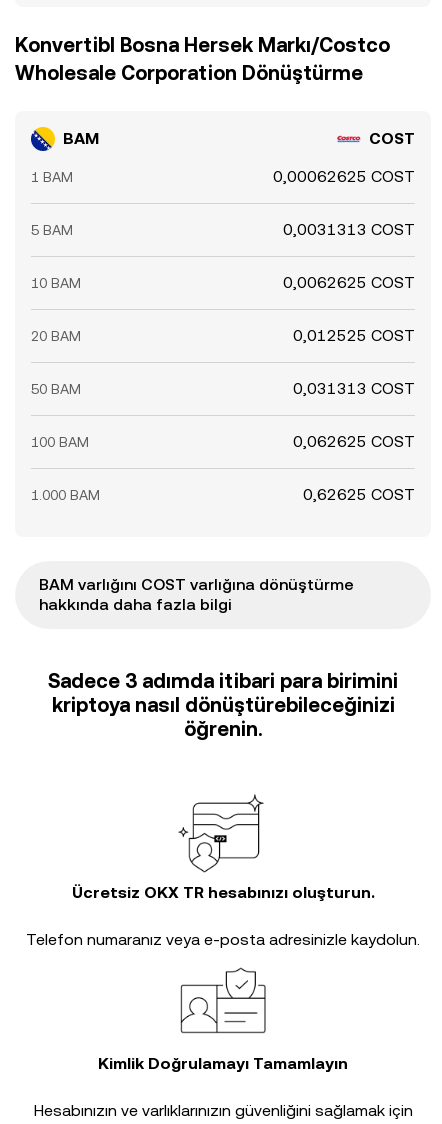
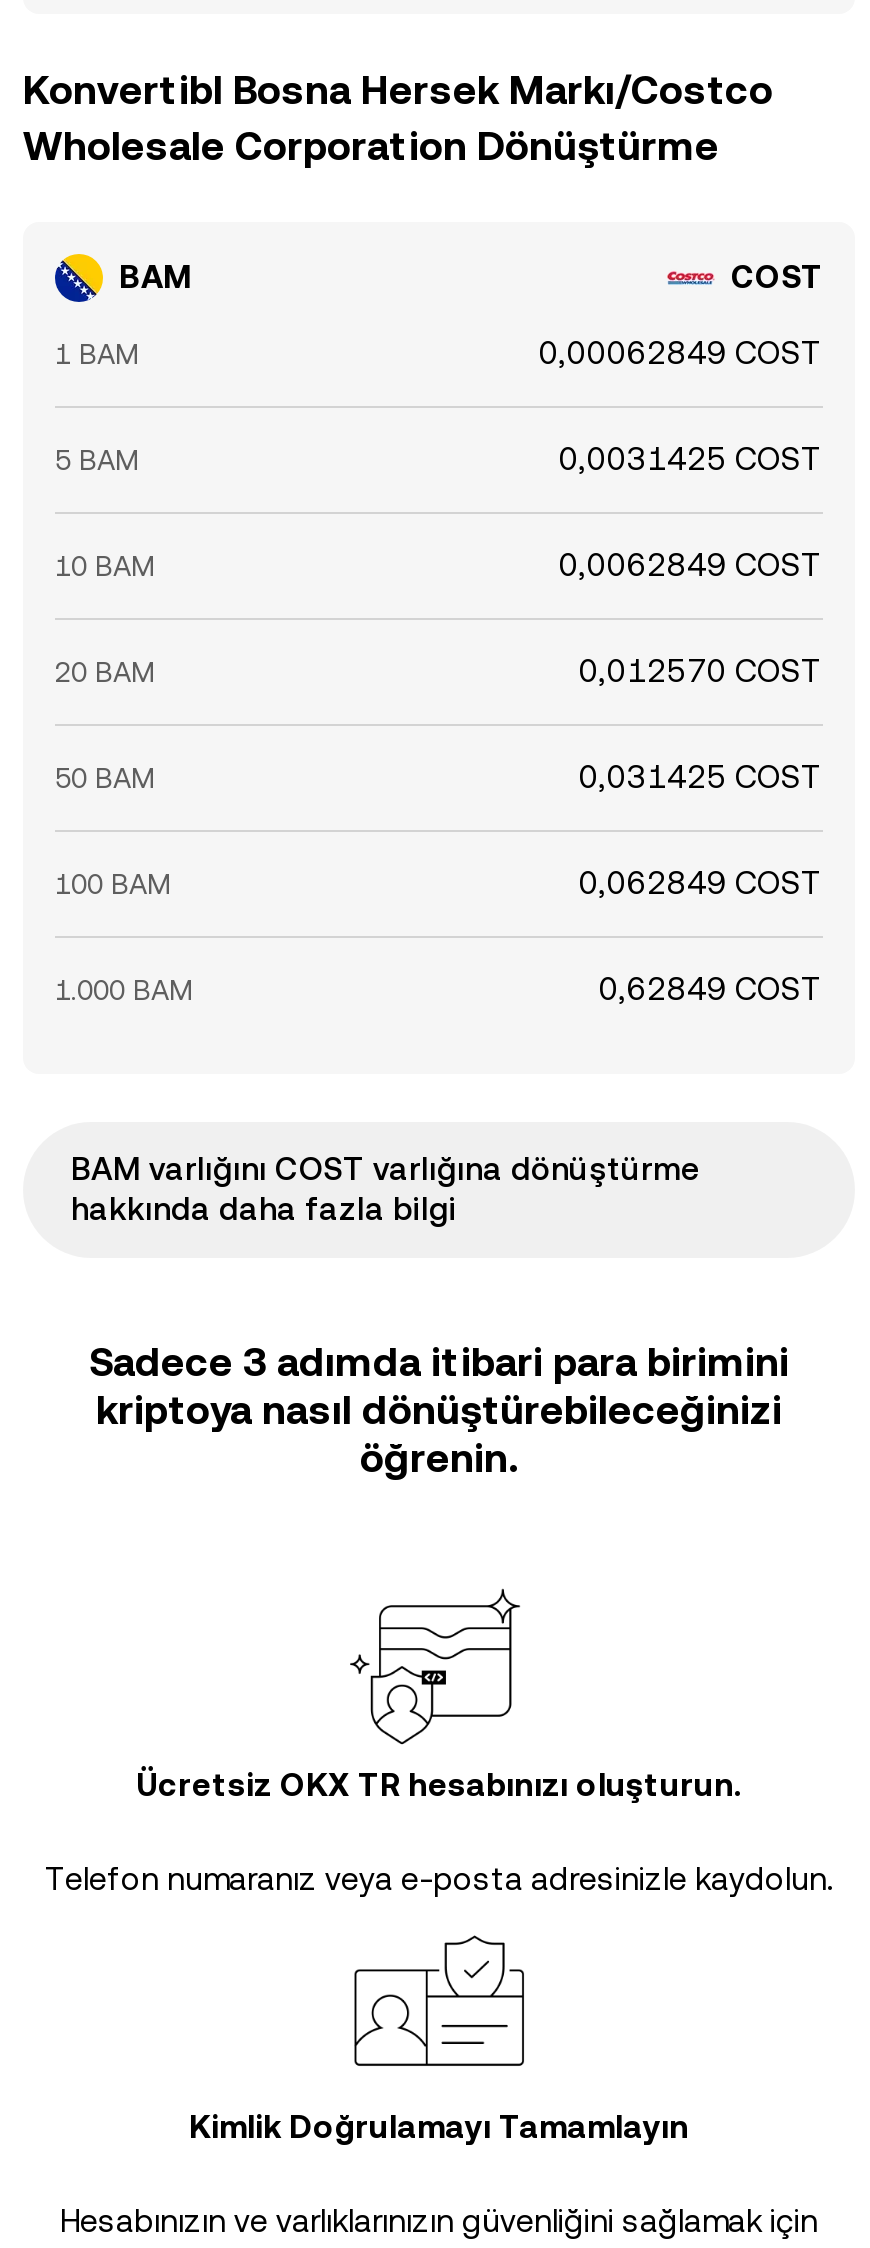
[273,167,415,186] 0,00062625 COST -> [539,334,823,372] 0,00062849 COST
[283,220,415,239] 0,0031313 COST -> [559,440,823,478] 0,0031425 COST
[283,273,415,292] 0,0062625 COST -> [559,546,823,584] 0,0062849 COST
[293,326,415,345] 0,012525 COST -> [579,652,823,690] 0,012570 COST
[293,379,415,398] 0,031313 COST -> [579,758,823,796] 0,031425 COST
[293,432,415,451] 0,062625 COST -> [579,864,823,902] 0,062849 COST
[303,485,415,504] 0,62625 COST -> [599,970,823,1008] 0,62849 COST

